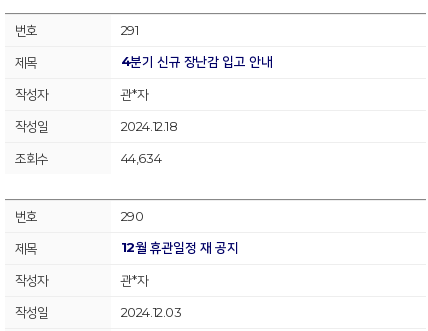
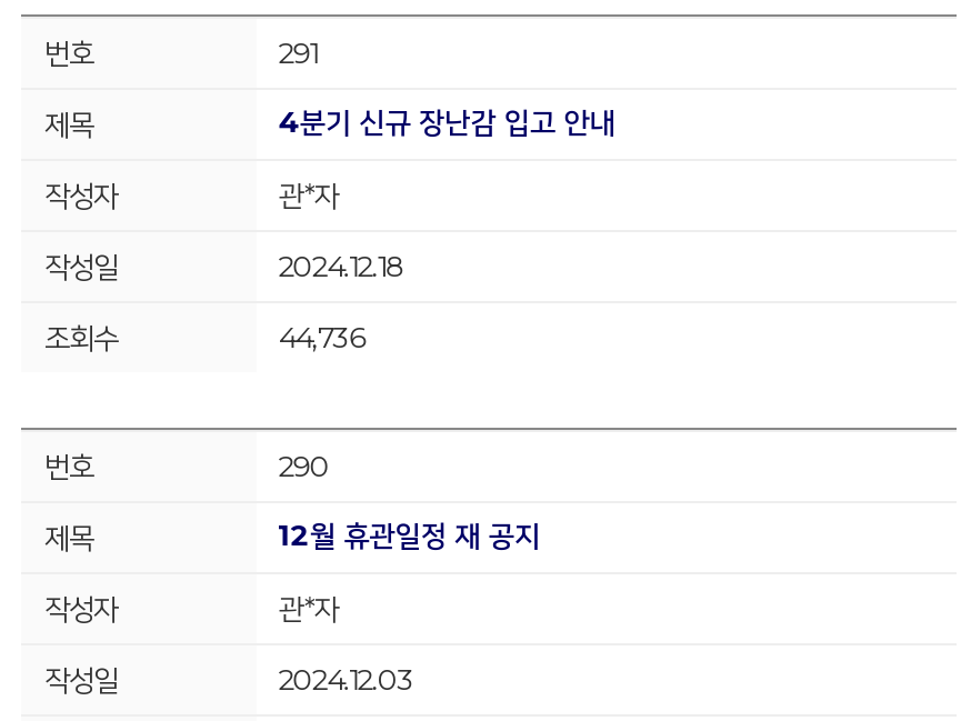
[121,150,161,166] 44,634 -> [278,318,366,354] 44,736

